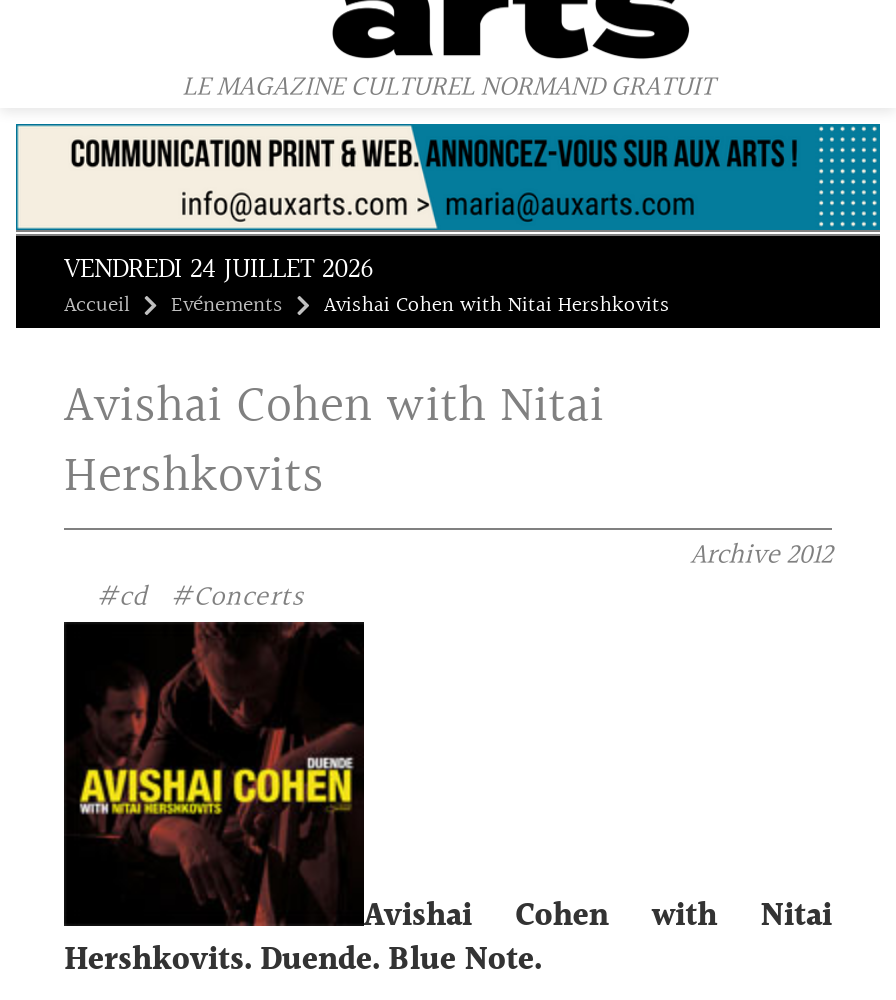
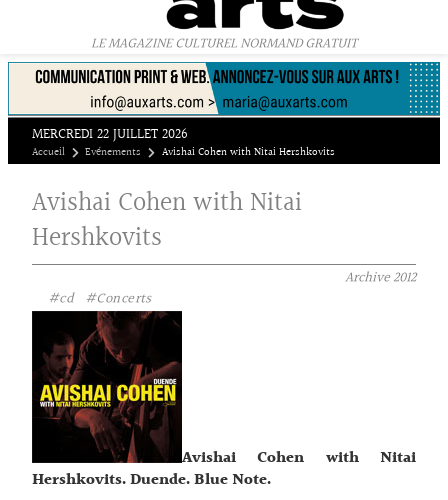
[64,247,374,293] VENDREDI 24 JUILLET 2026 -> [32,123,188,146] MERCREDI 22 JUILLET 2026

